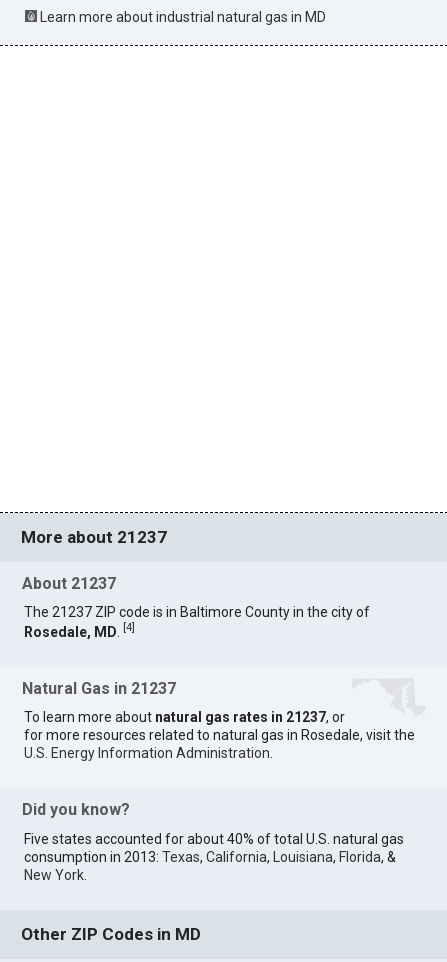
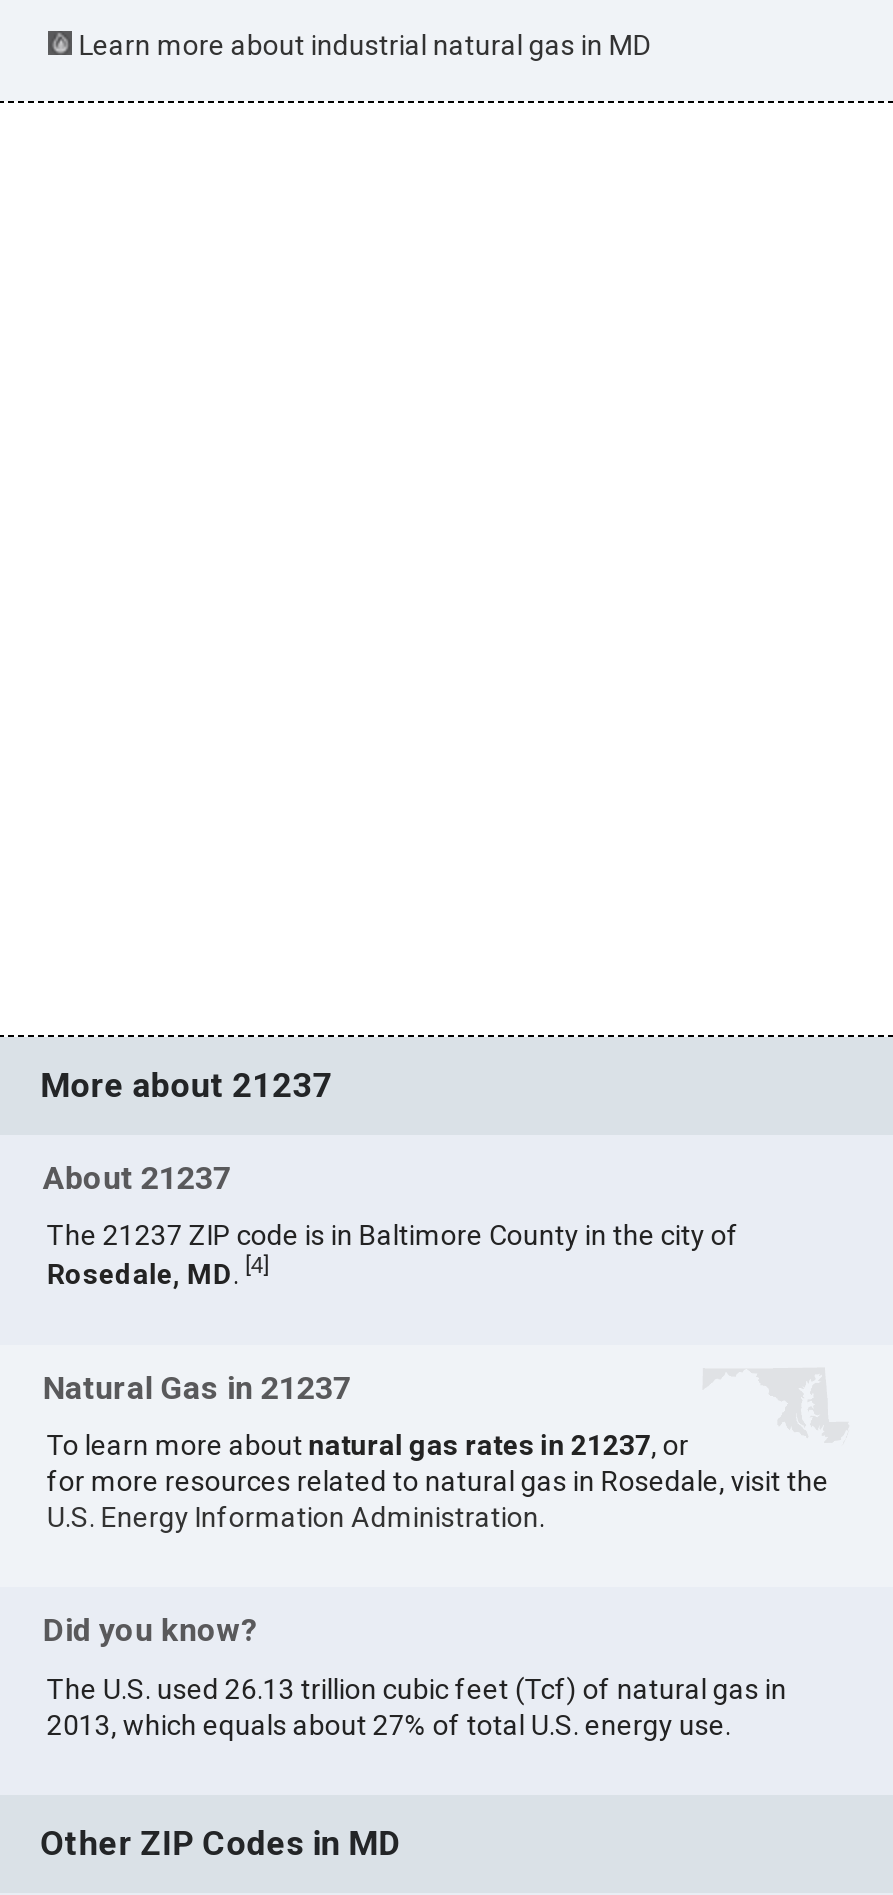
[24,830,404,882] Five states accounted for about 40% of total U.S. natural gas | consumption in 2013: Texas, California, Louisiana, Florida, & | New York. -> [47,1672,787,1740] The U.S. used 26.13 trillion cubic feet (Tcf) of natural gas in | 2013, which equals about 27% of total U.S. energy use.

